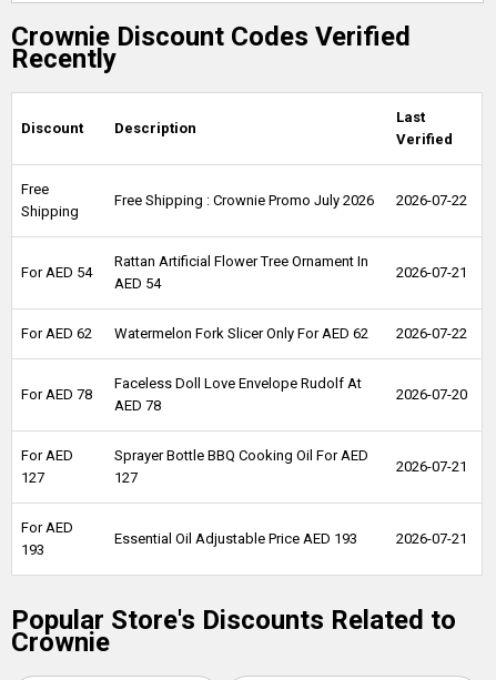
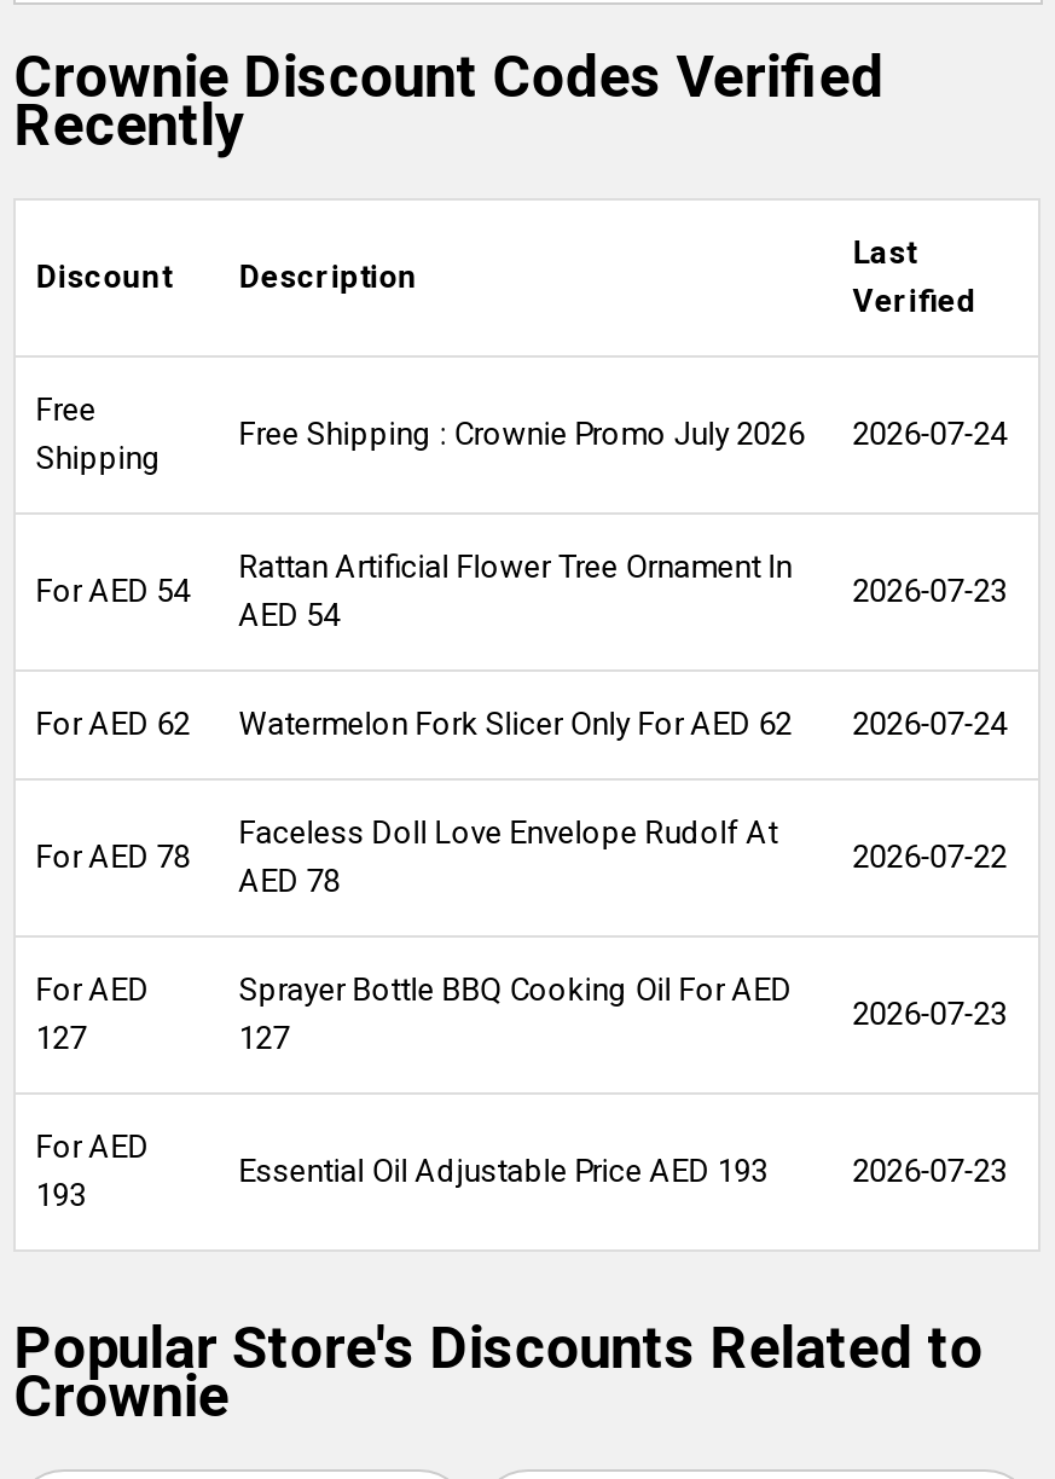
[115,192,467,209] Free Shipping : Crownie Promo July 2026 2026-07-22 -> [239,416,1007,452] Free Shipping : Crownie Promo July 2026 2026-07-24
[396,264,467,281] 2026-07-21 -> [852,573,1007,609] 2026-07-23
[21,325,467,342] For AED 62 Watermelon Fork Slicer Only For AED 62 2026-07-22 -> [36,706,1007,742] For AED 62 Watermelon Fork Slicer Only For AED 62 2026-07-24
[396,386,467,403] 2026-07-20 -> [852,839,1007,875] 2026-07-22
[396,458,467,475] 2026-07-21 -> [852,996,1007,1032] 2026-07-23
[396,530,467,547] 2026-07-21 -> [852,1153,1007,1189] 2026-07-23

